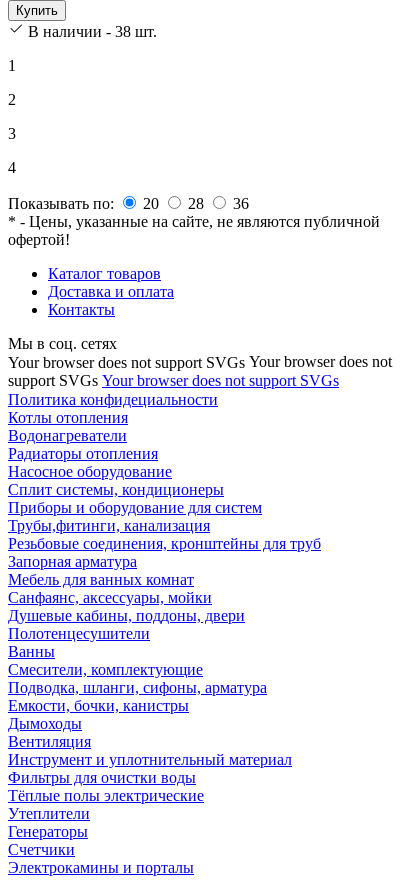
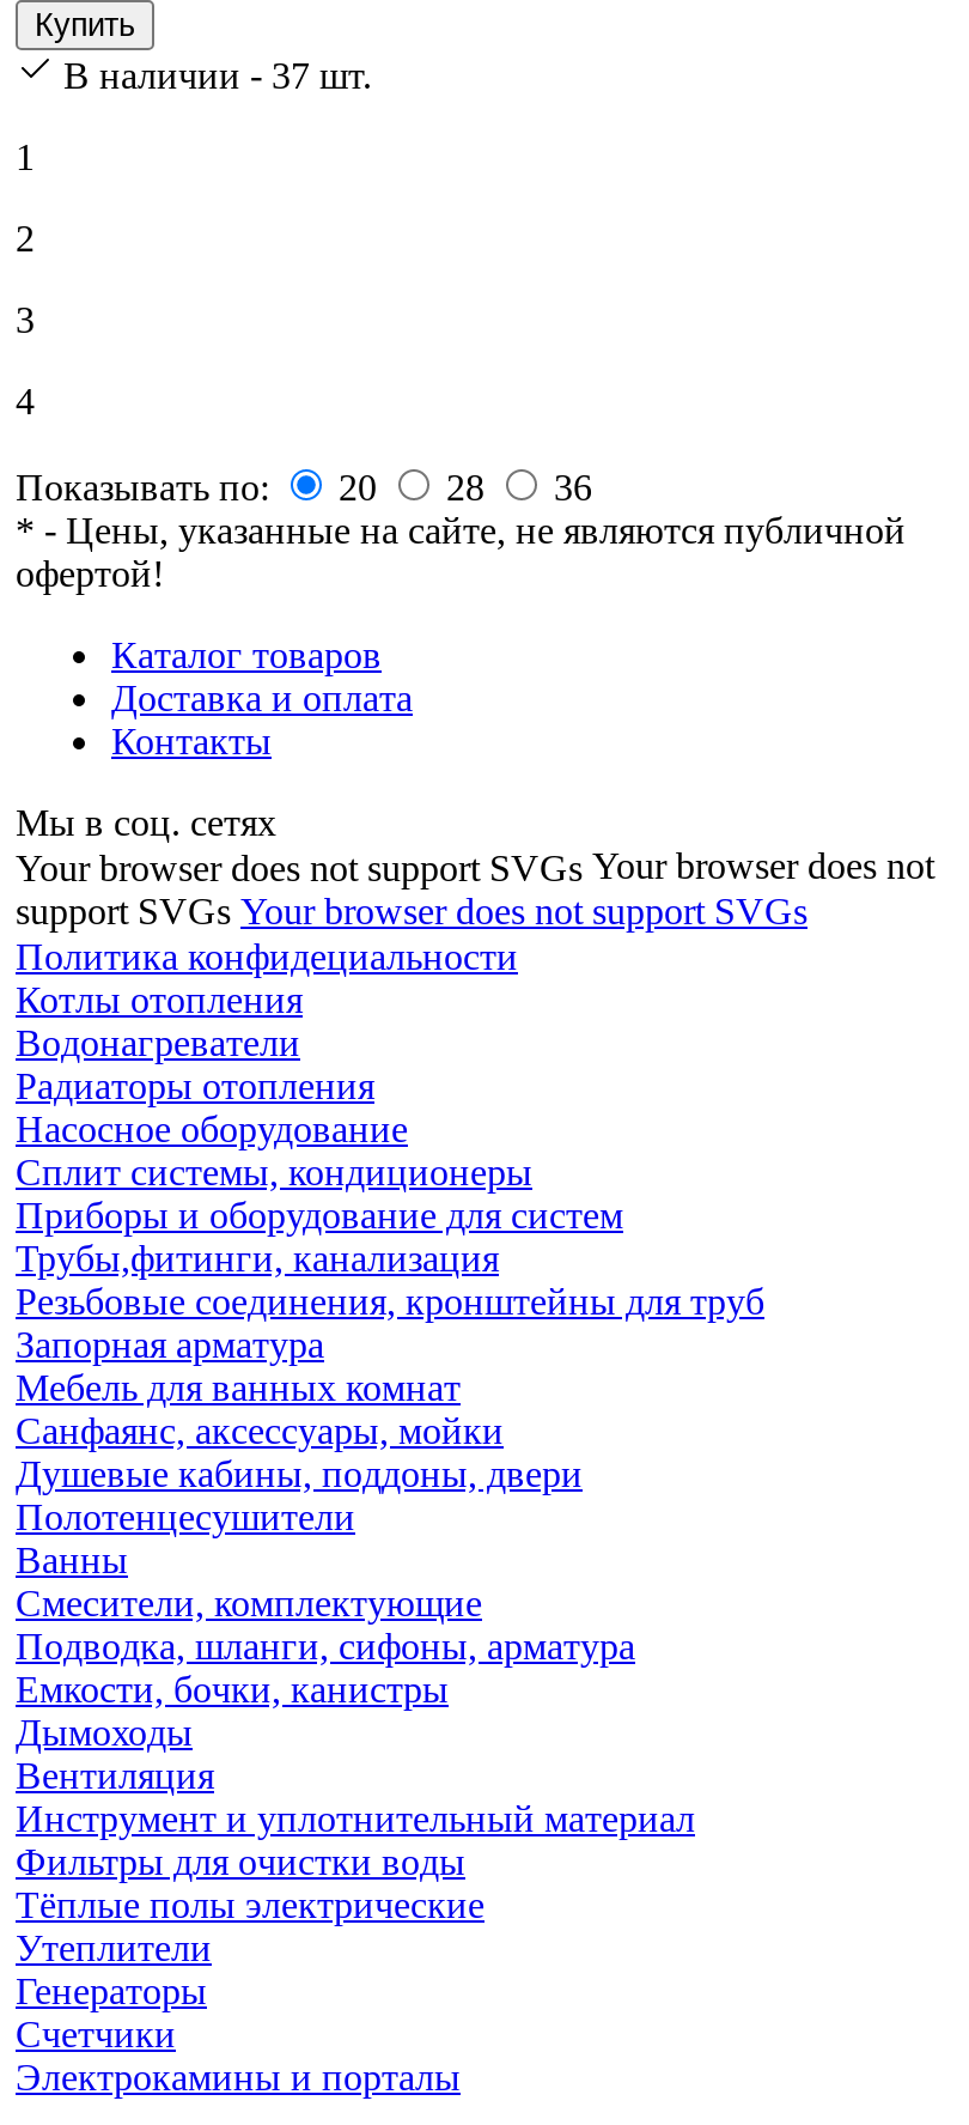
[24,23,157,40] В наличии - 38 шт. -> [54,55,372,96] В наличии - 37 шт.

